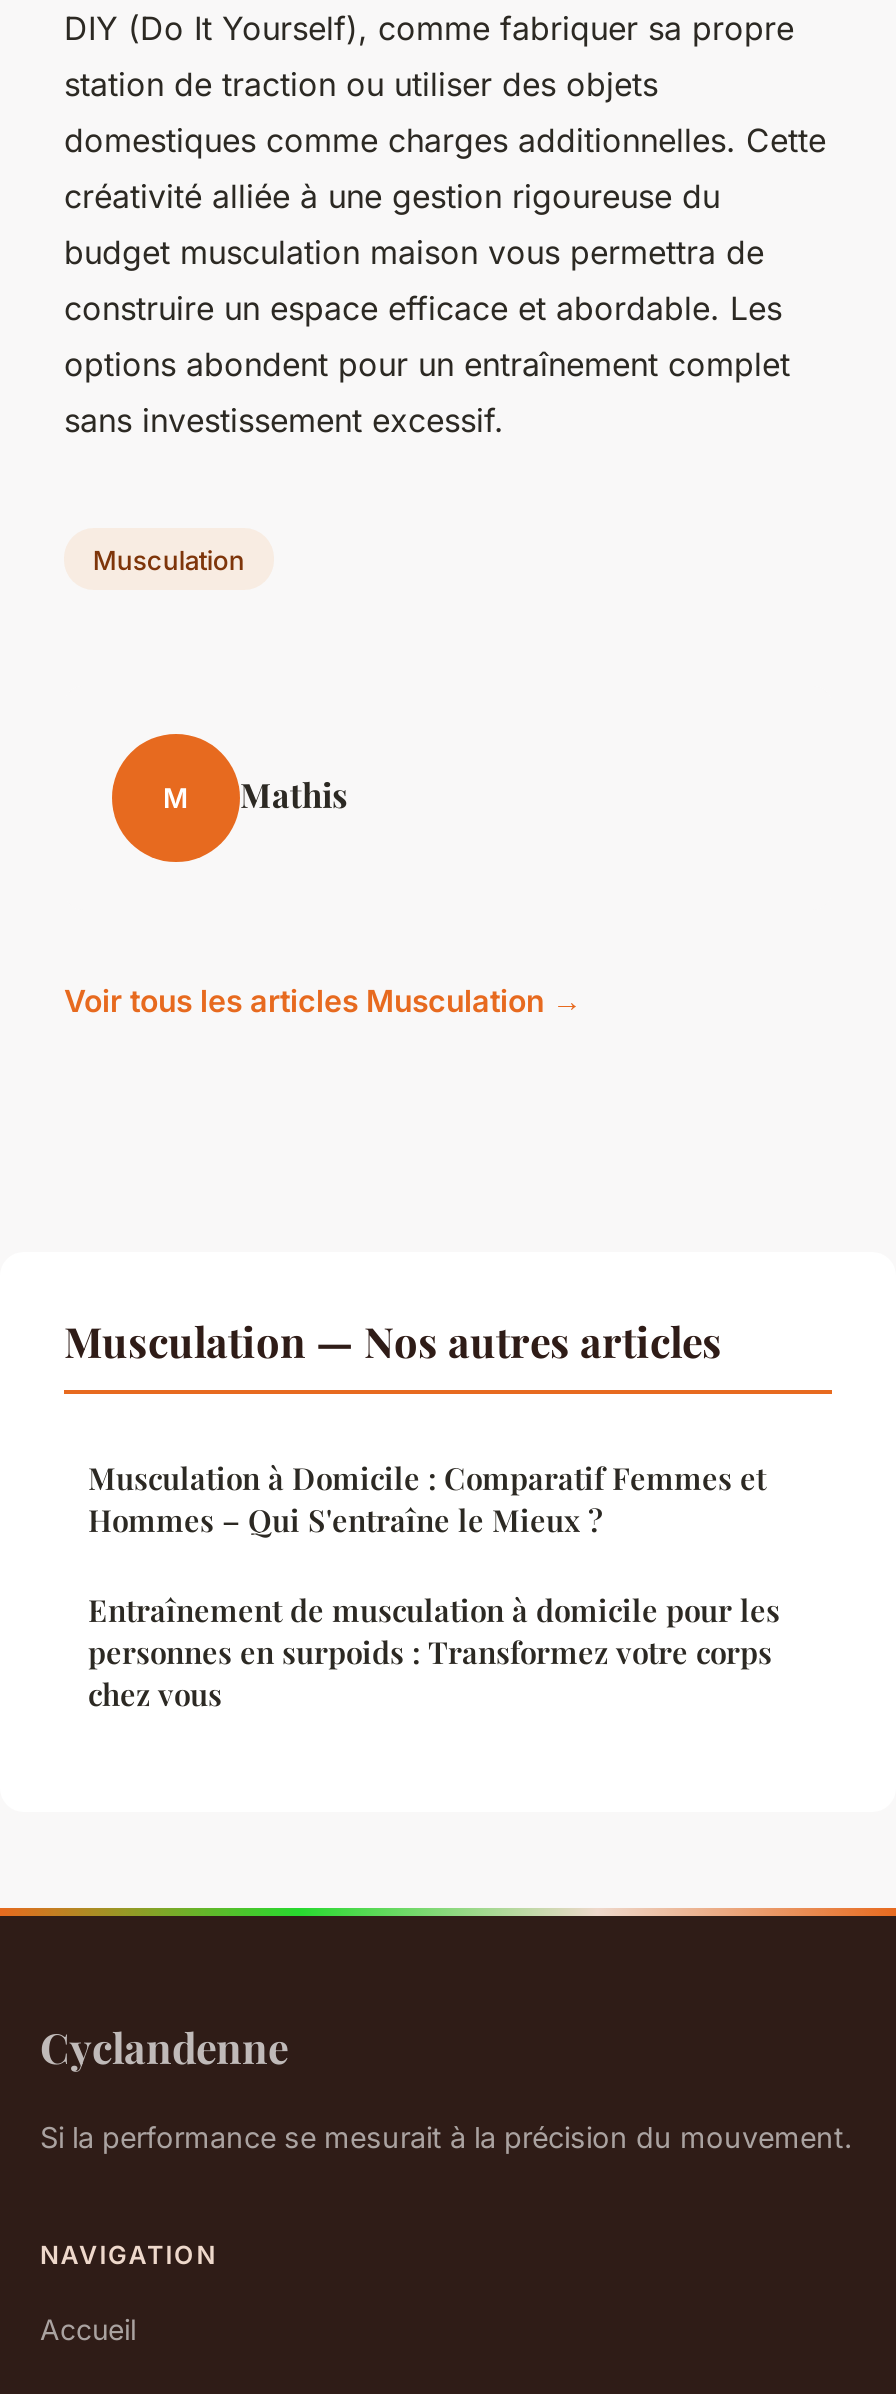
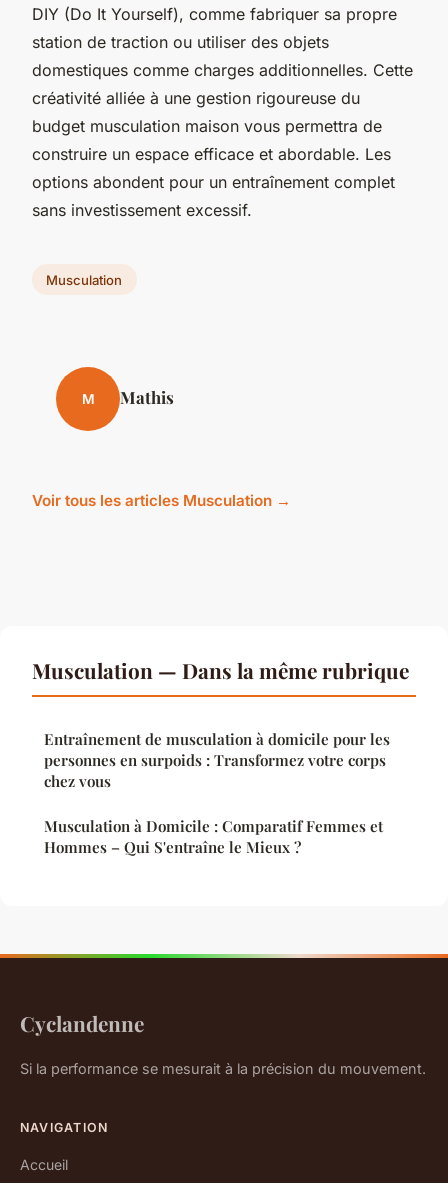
[64,1313,722,1369] Musculation — Nos autres articles -> [32,656,409,684] Musculation — Dans la même rubrique
moved [88,1459,766,1541] -> [44,816,383,857]: Musculation à Domicile : Comparatif Femmes et | Hommes – Qui S'entraîne le Mieux ?
moved [88,1591,780,1715] -> [44,729,390,791]: Entraînement de musculation à domicile pour les | personnes en surpoids : Transformez votre corps | chez vous

